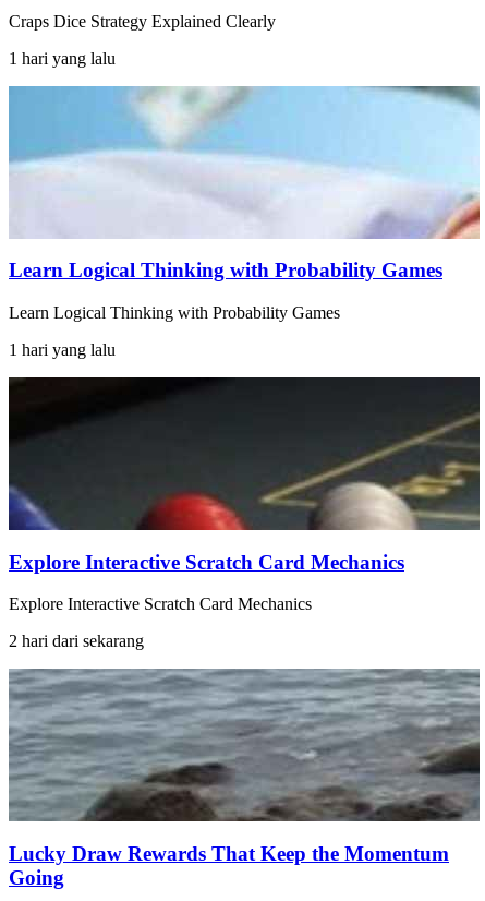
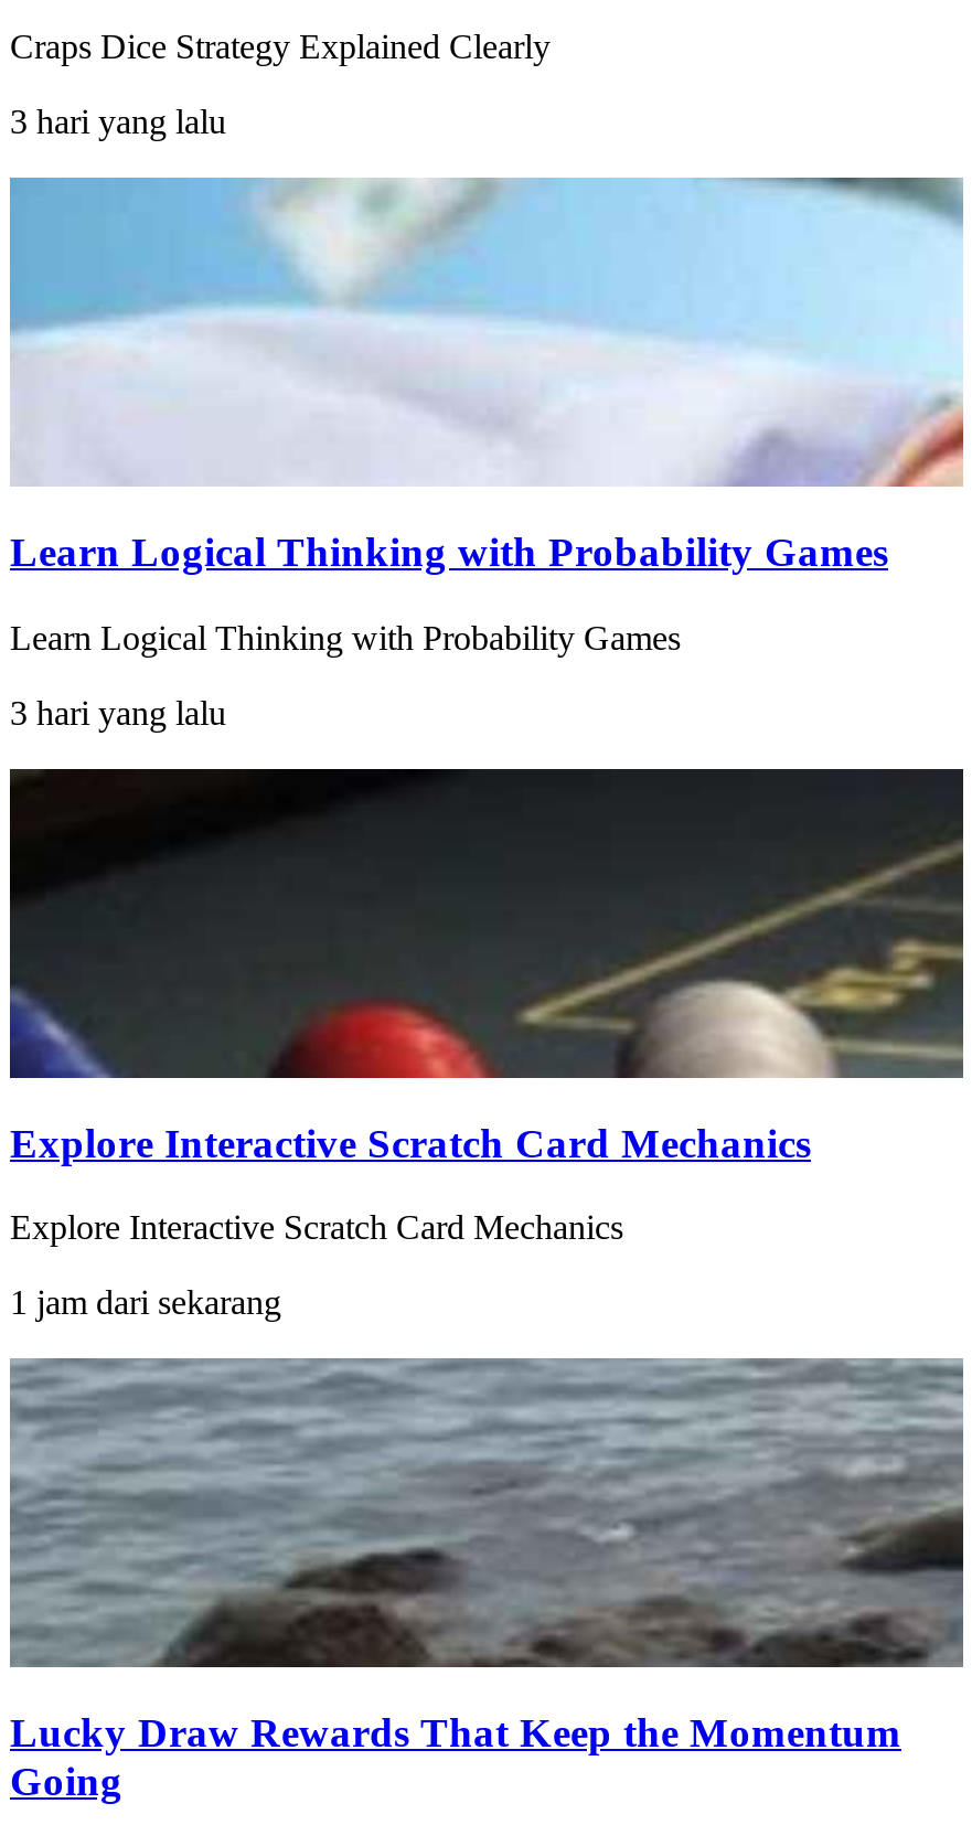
[9,49,116,67] 1 hari yang lalu -> [10,104,226,141] 3 hari yang lalu
[9,340,116,359] 1 hari yang lalu -> [10,694,226,731] 3 hari yang lalu
[9,632,144,651] 2 hari dari sekarang -> [10,1284,281,1322] 1 jam dari sekarang

